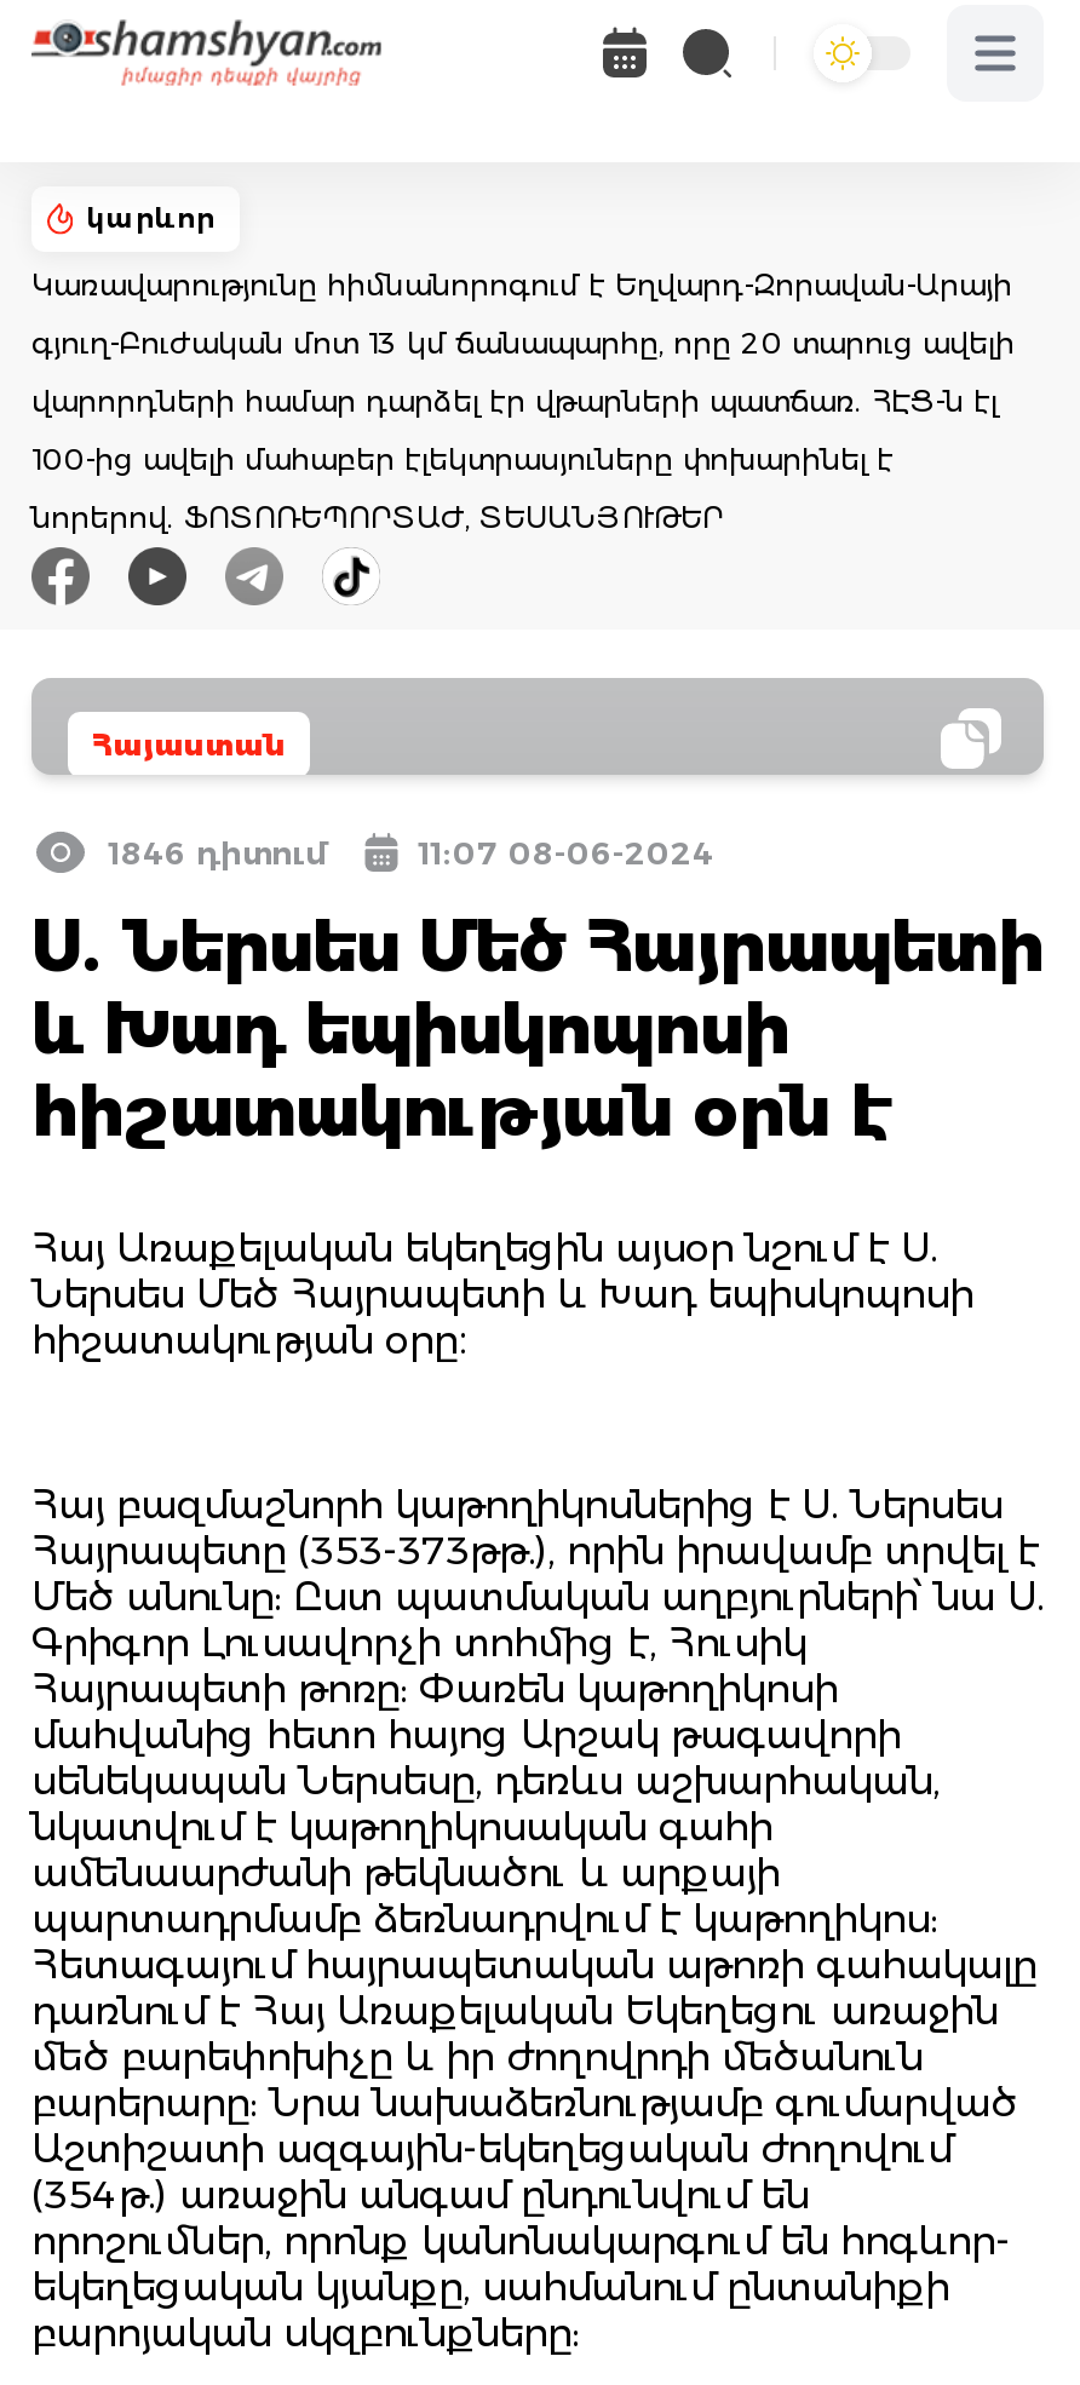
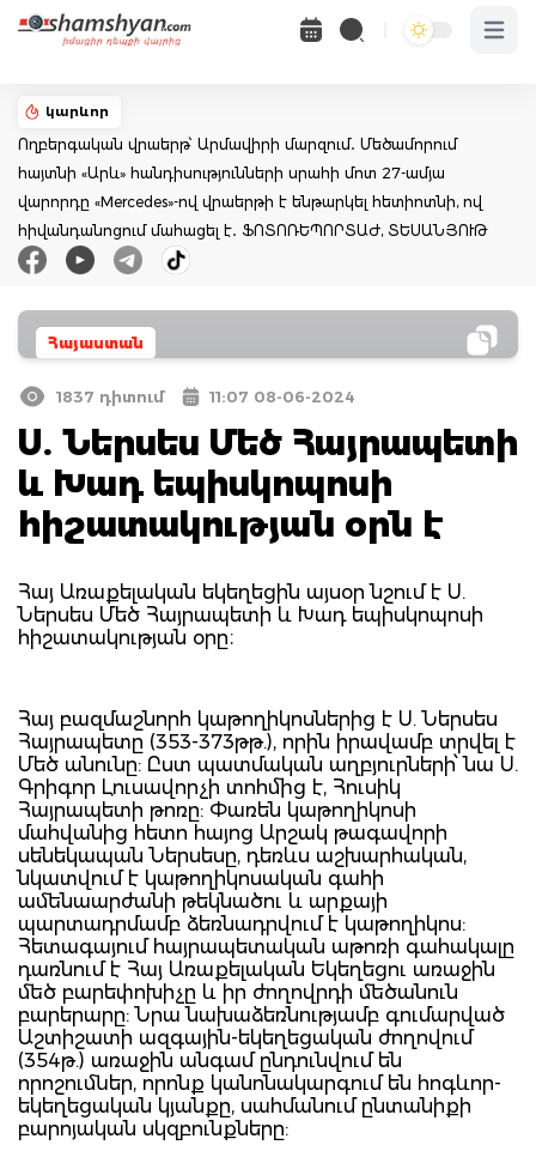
[31,266,1015,535] Կառավարությունը հիմնանորոգում է Եղվարդ-Զորավան-Արայի | գյուղ-Բուժական մոտ 13 կմ ճանապարհը, որը 20 տարուց ավելի | վարորդների համար դարձել էր վթարների պատճառ. ՀԷՑ-ն էլ | 100-ից ավելի մահաբեր էլեկտրասյուները փոխարինել է | նորերով. ՖՈՏՈՌԵՊՈՐՏԱԺ, ՏԵՍԱՆՅՈՒԹԵՐ -> [18,135,487,240] Ողբերգական վրաերթ՝ Արմավիրի մարզում․ Մեծամորում | հայտնի «Արև» հանդիսությունների սրահի մոտ 27-ամյա | վարորդը «Mercedes»-ով վրաերթի է ենթարկել հետիոտնի, ով | հիվանդանոցում մահացել է․ ՖՈՏՈՌԵՊՈՐՏԱԺ, ՏԵՍԱՆՅՈՒԹ
[109,832,327,871] 1846 դիտում -> [56,387,164,406] 1837 դիտում

